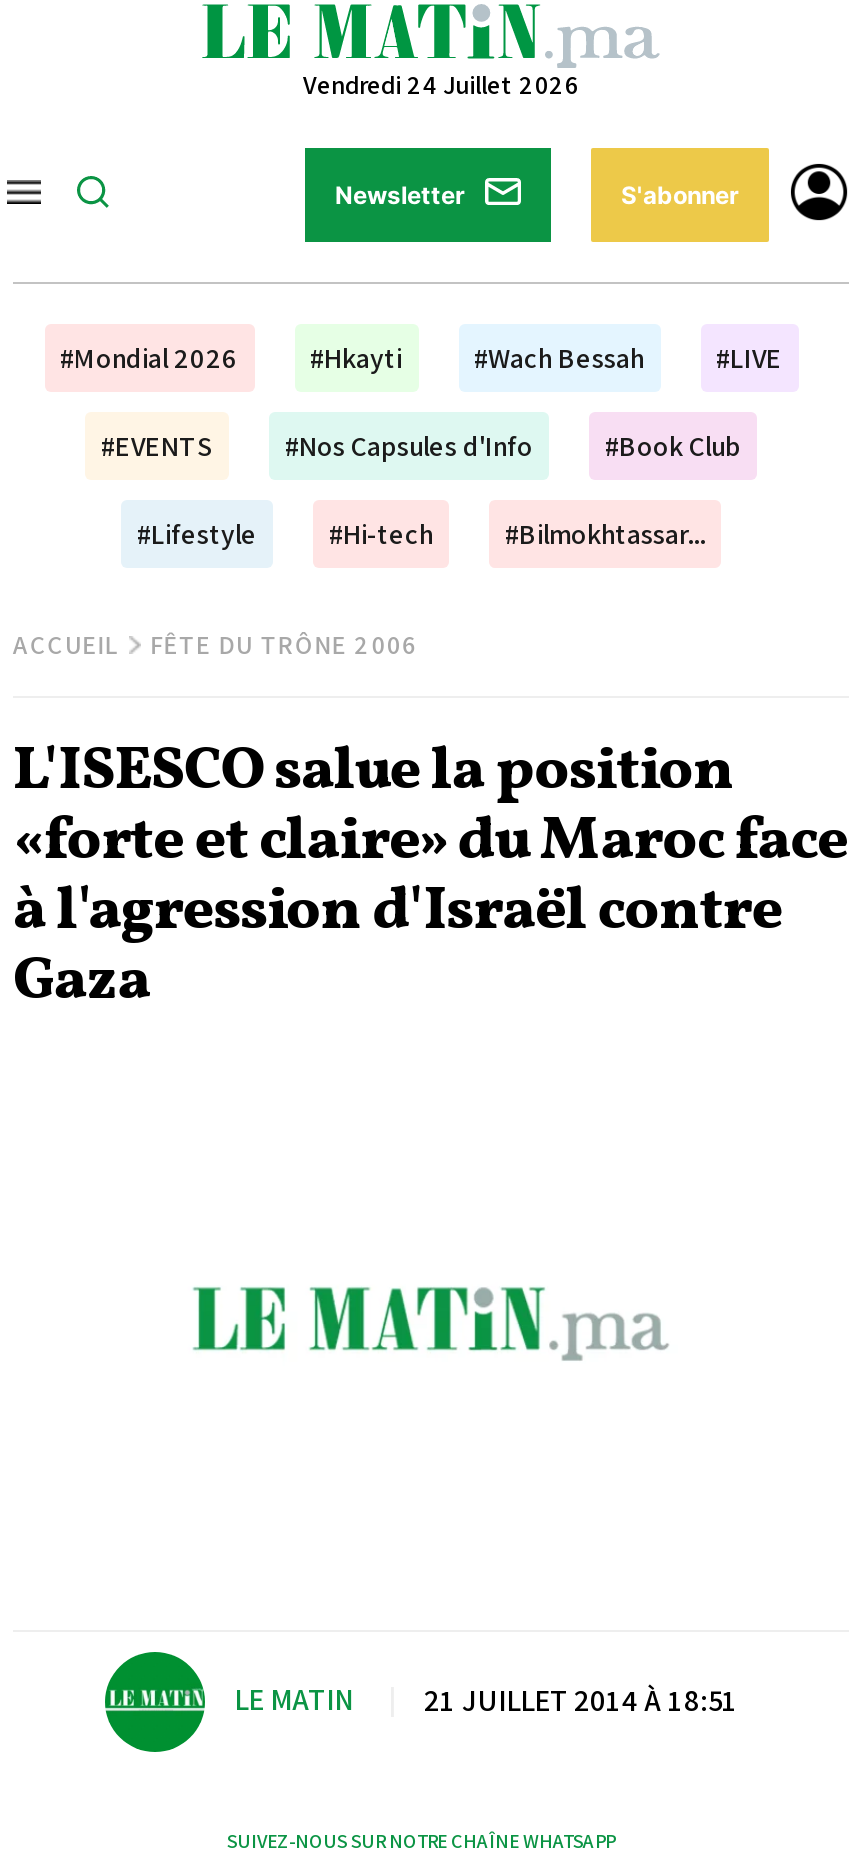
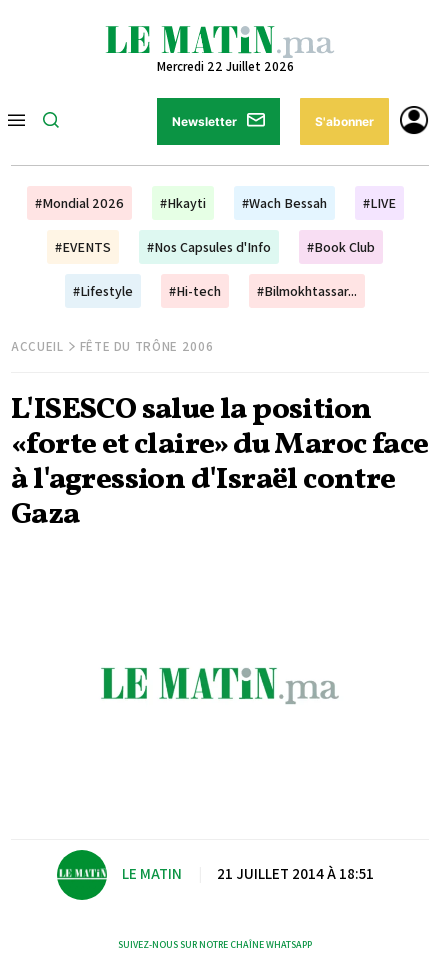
[303,68,579,102] Vendredi 24 Juillet 2026 -> [156,58,293,75] Mercredi 22 Juillet 2026

